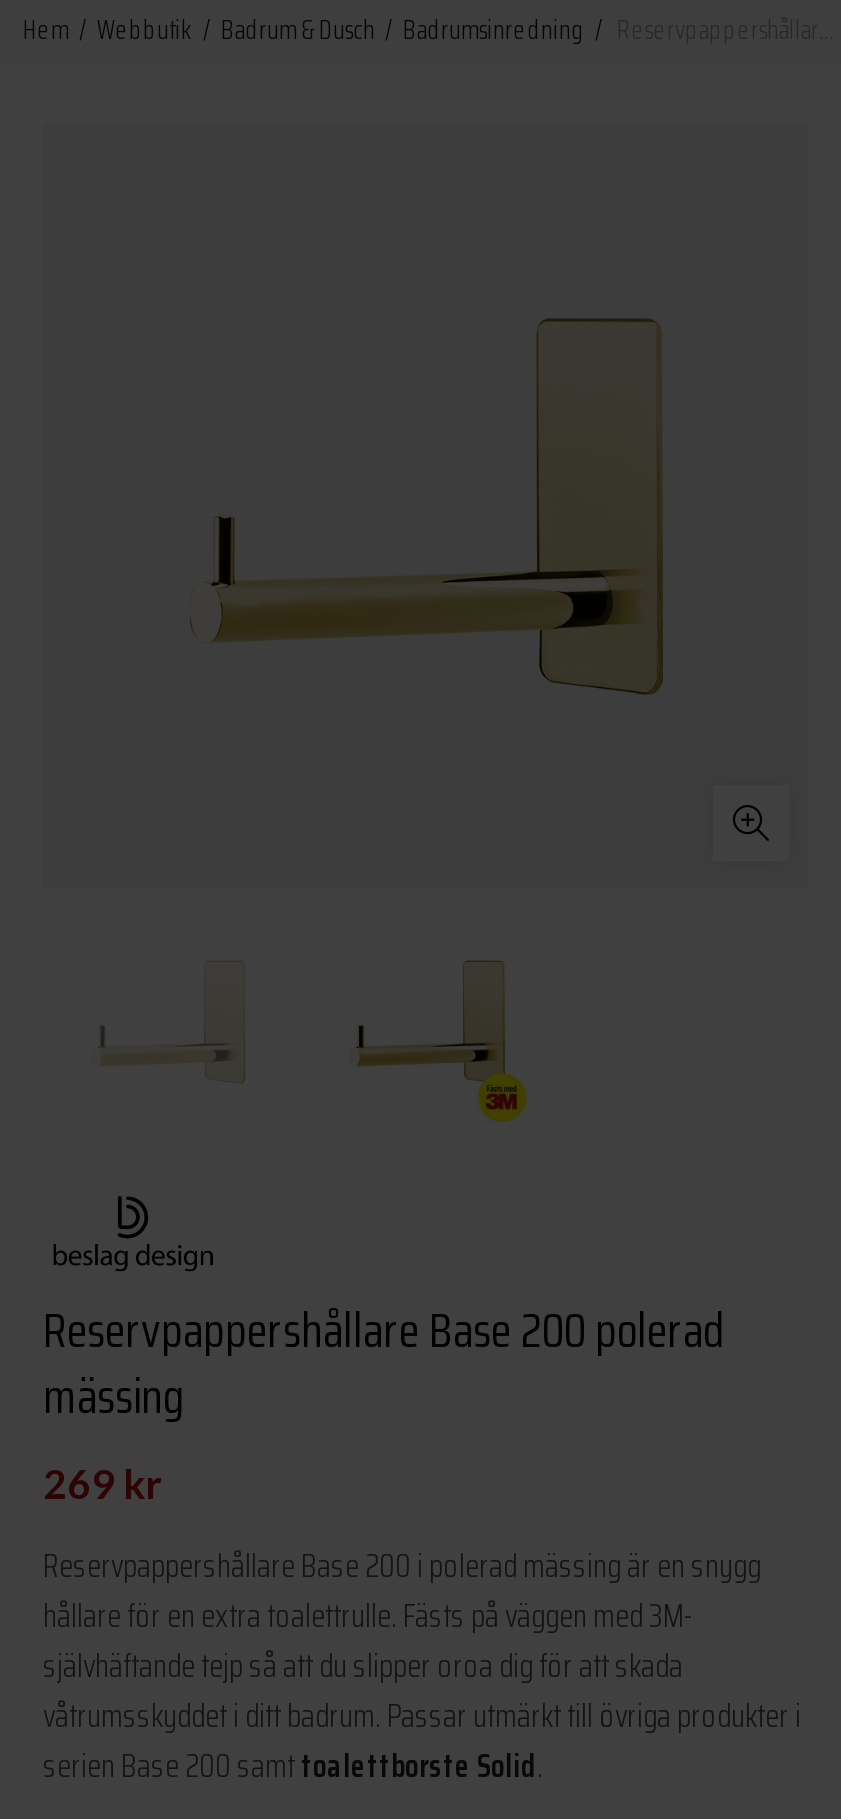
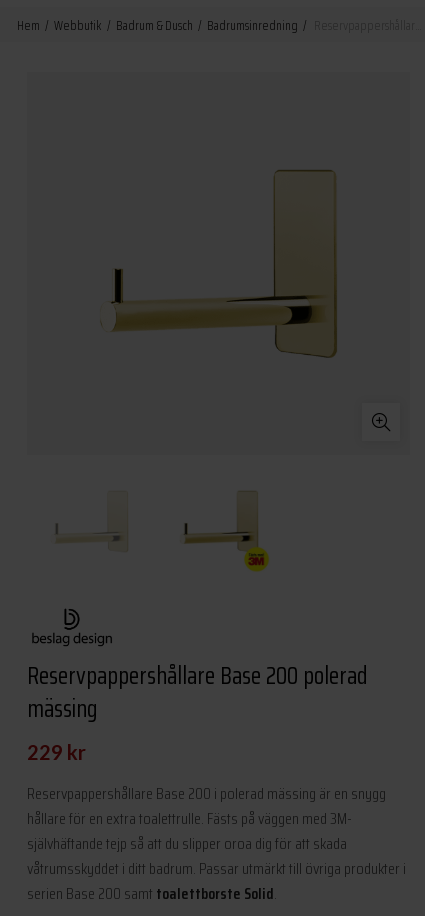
[43,1459,161,1507] 269 kr -> [27,740,86,764] 229 kr

